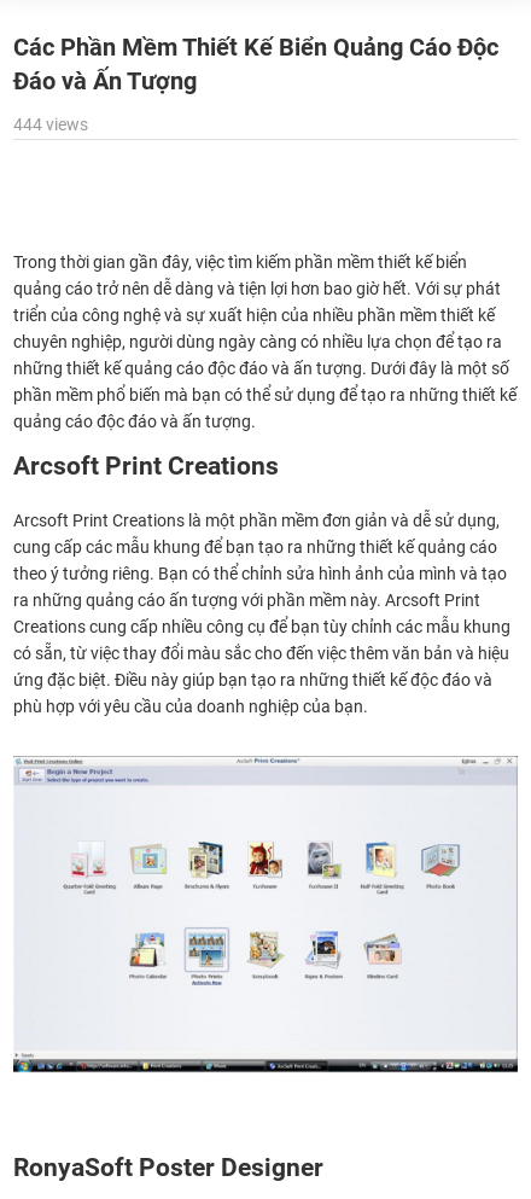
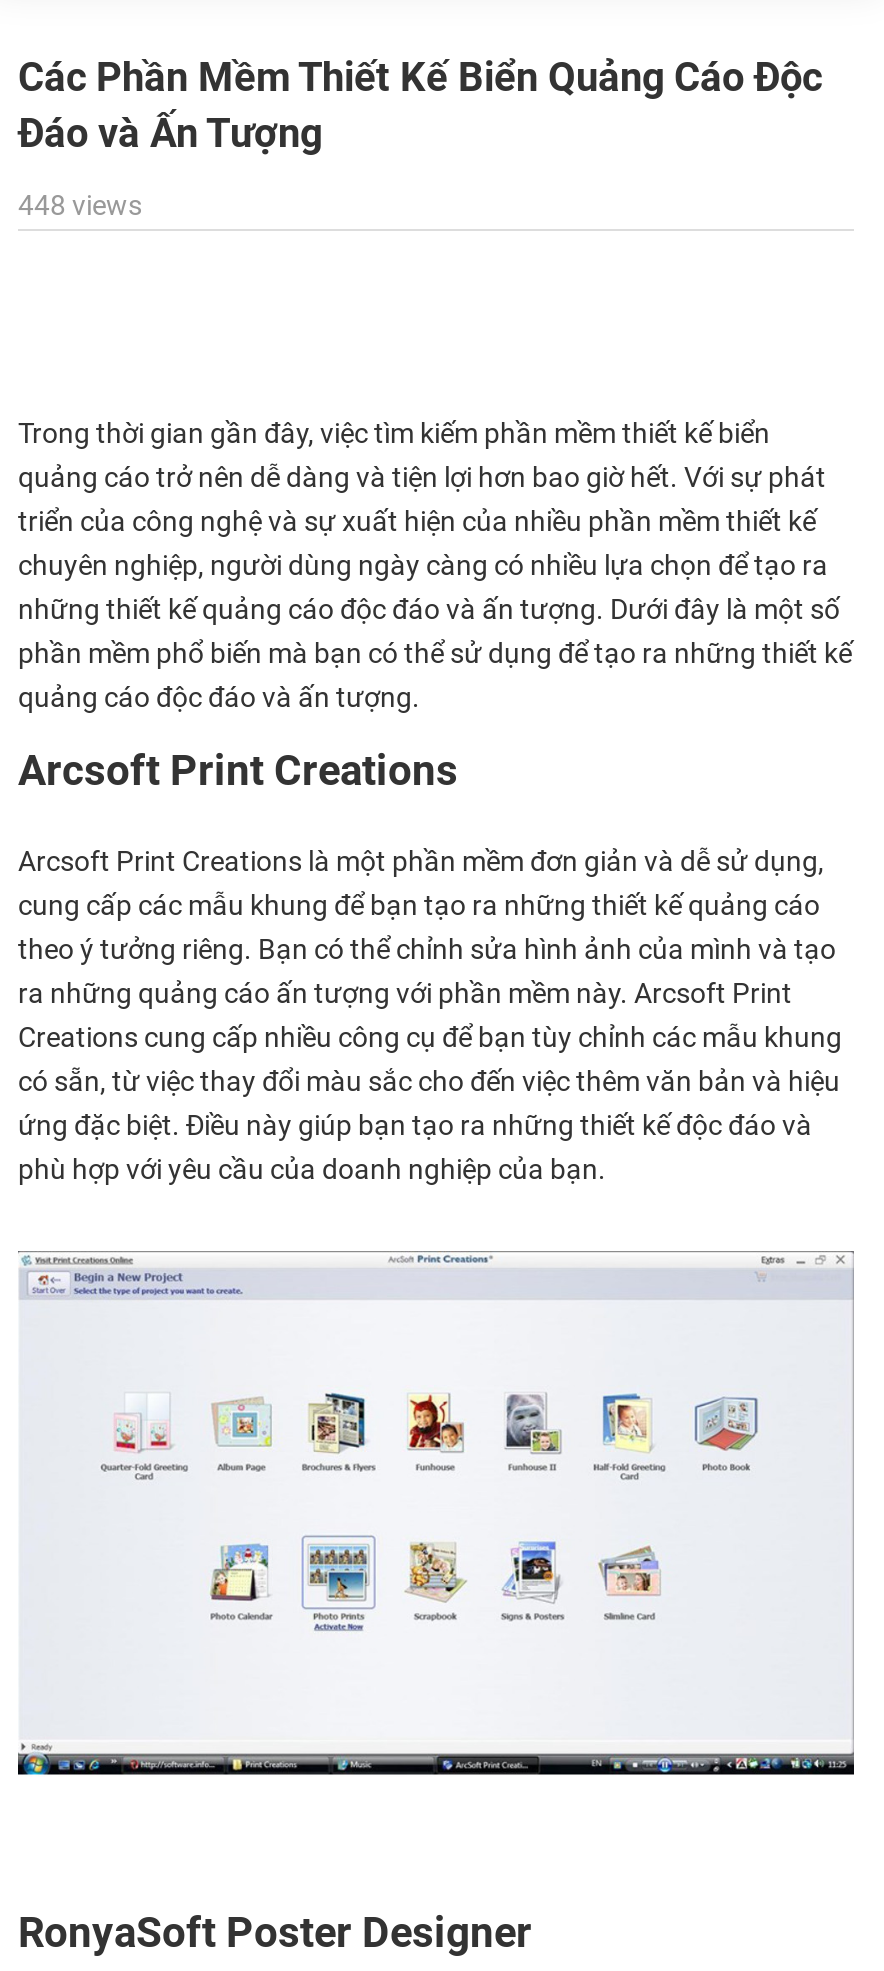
[13,115,88,134] 444 views -> [18,189,142,221] 448 views

